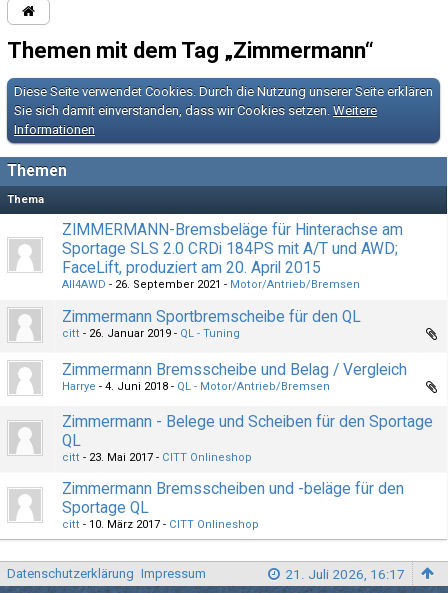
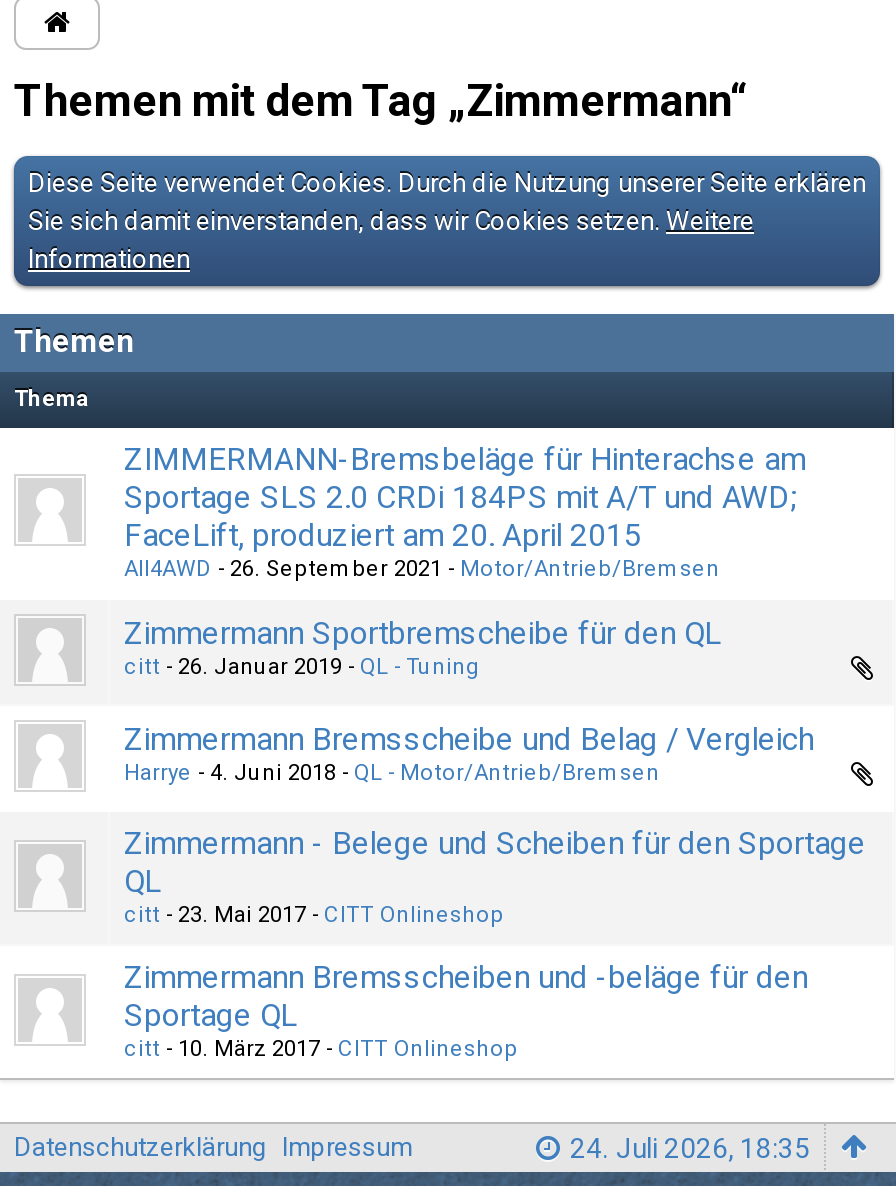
[285,566,405,582] 21. Juli 2026, 16:17 -> [570,1133,810,1165] 24. Juli 2026, 18:35

